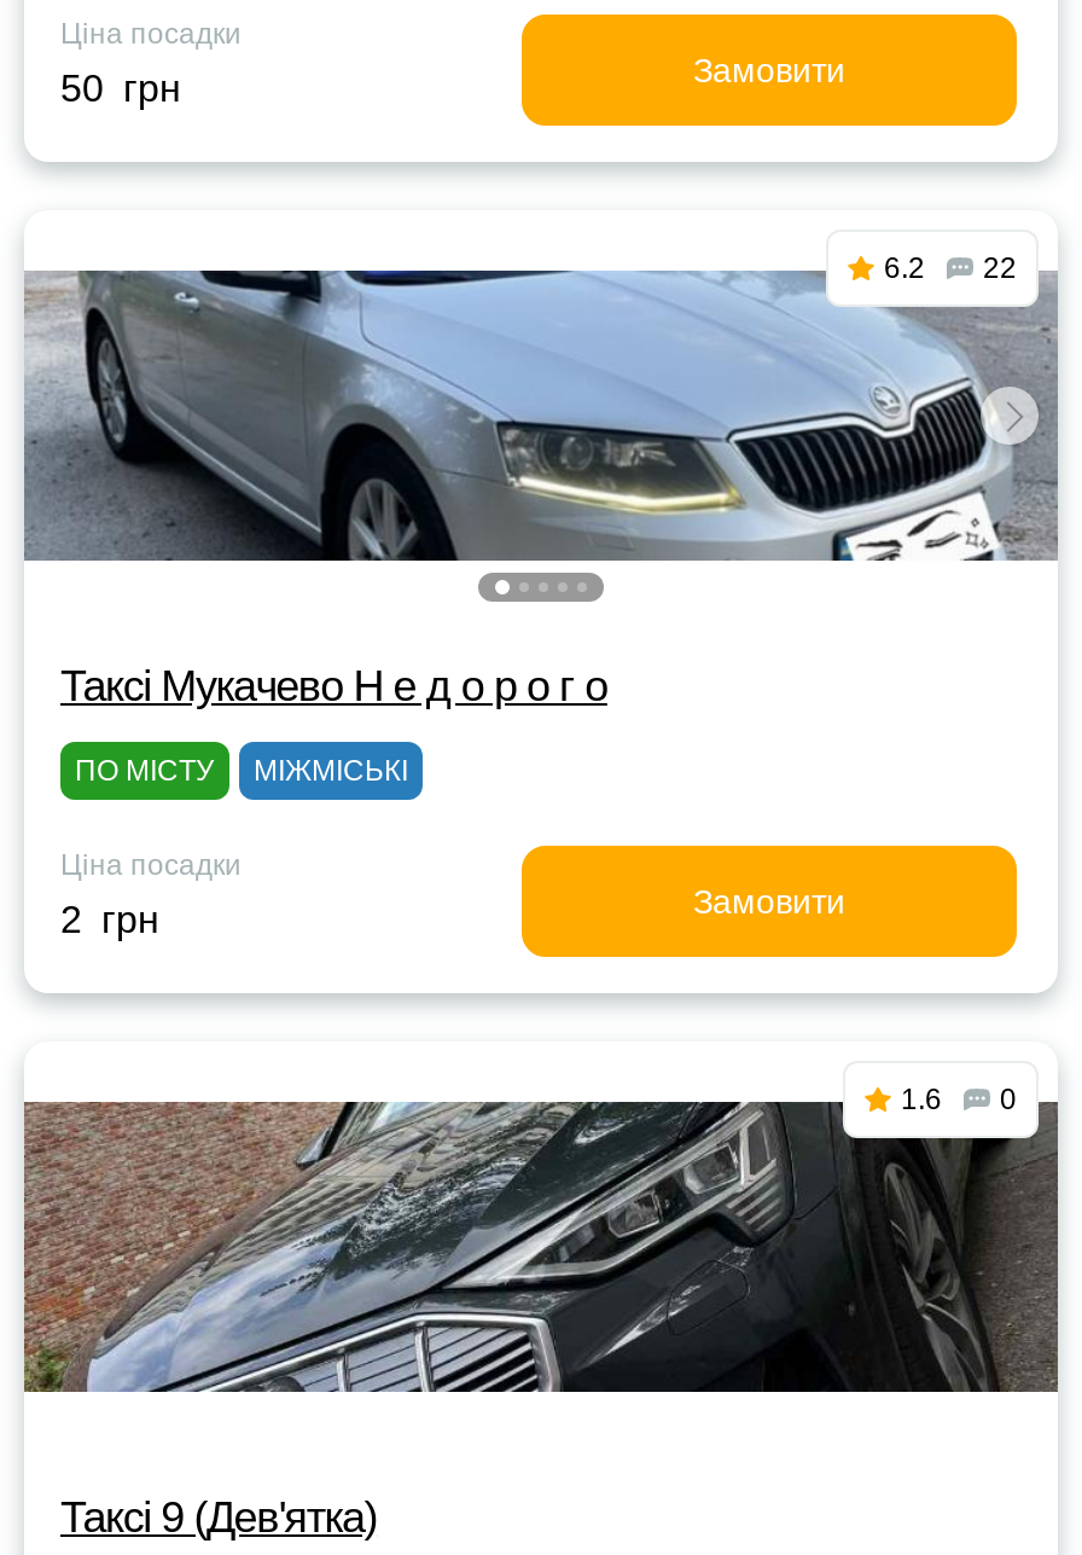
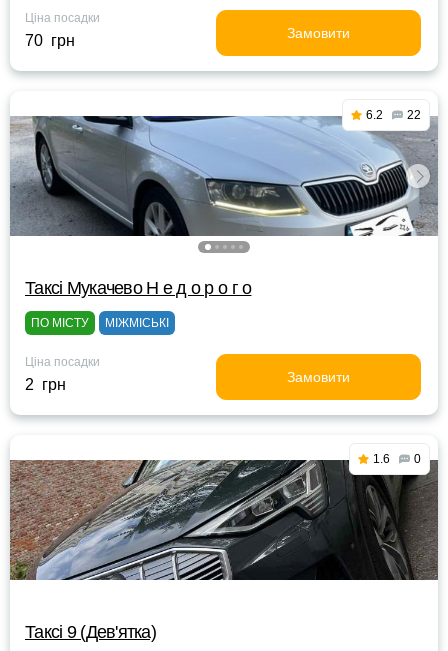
[60,68,181,109] 50 грн -> [25,32,75,49] 70 грн

